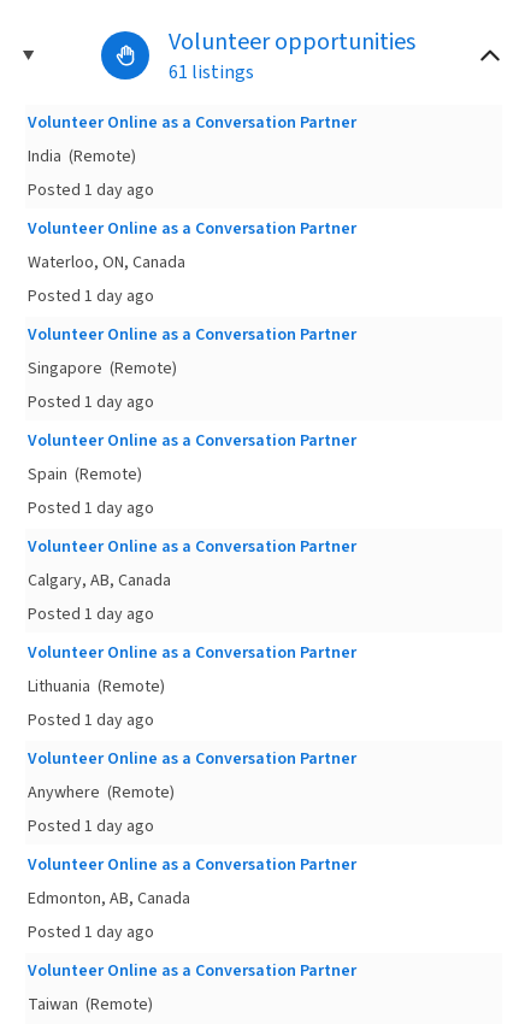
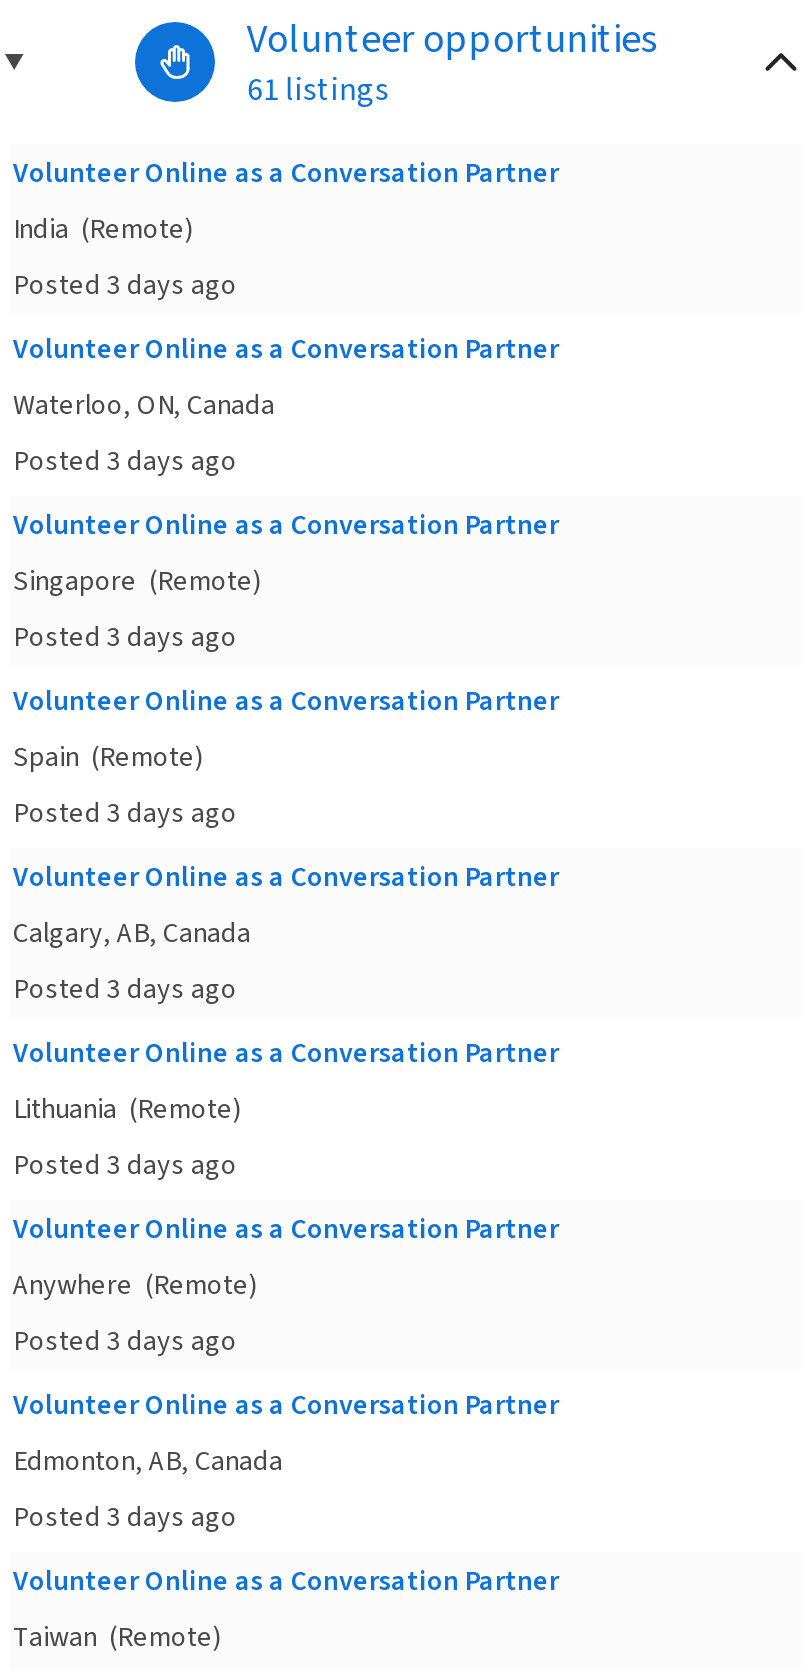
[28,178,154,202] Posted 1 day ago -> [13,266,237,306] Posted 3 days ago
[28,284,154,308] Posted 1 day ago -> [13,442,237,482] Posted 3 days ago
[28,390,154,414] Posted 1 day ago -> [13,618,237,658] Posted 3 days ago
[28,496,154,520] Posted 1 day ago -> [13,794,237,834] Posted 3 days ago
[28,602,154,626] Posted 1 day ago -> [13,970,237,1010] Posted 3 days ago
[28,708,154,732] Posted 1 day ago -> [13,1146,237,1186] Posted 3 days ago
[28,814,154,838] Posted 1 day ago -> [13,1322,237,1362] Posted 3 days ago
[28,920,154,944] Posted 1 day ago -> [13,1498,237,1538] Posted 3 days ago

